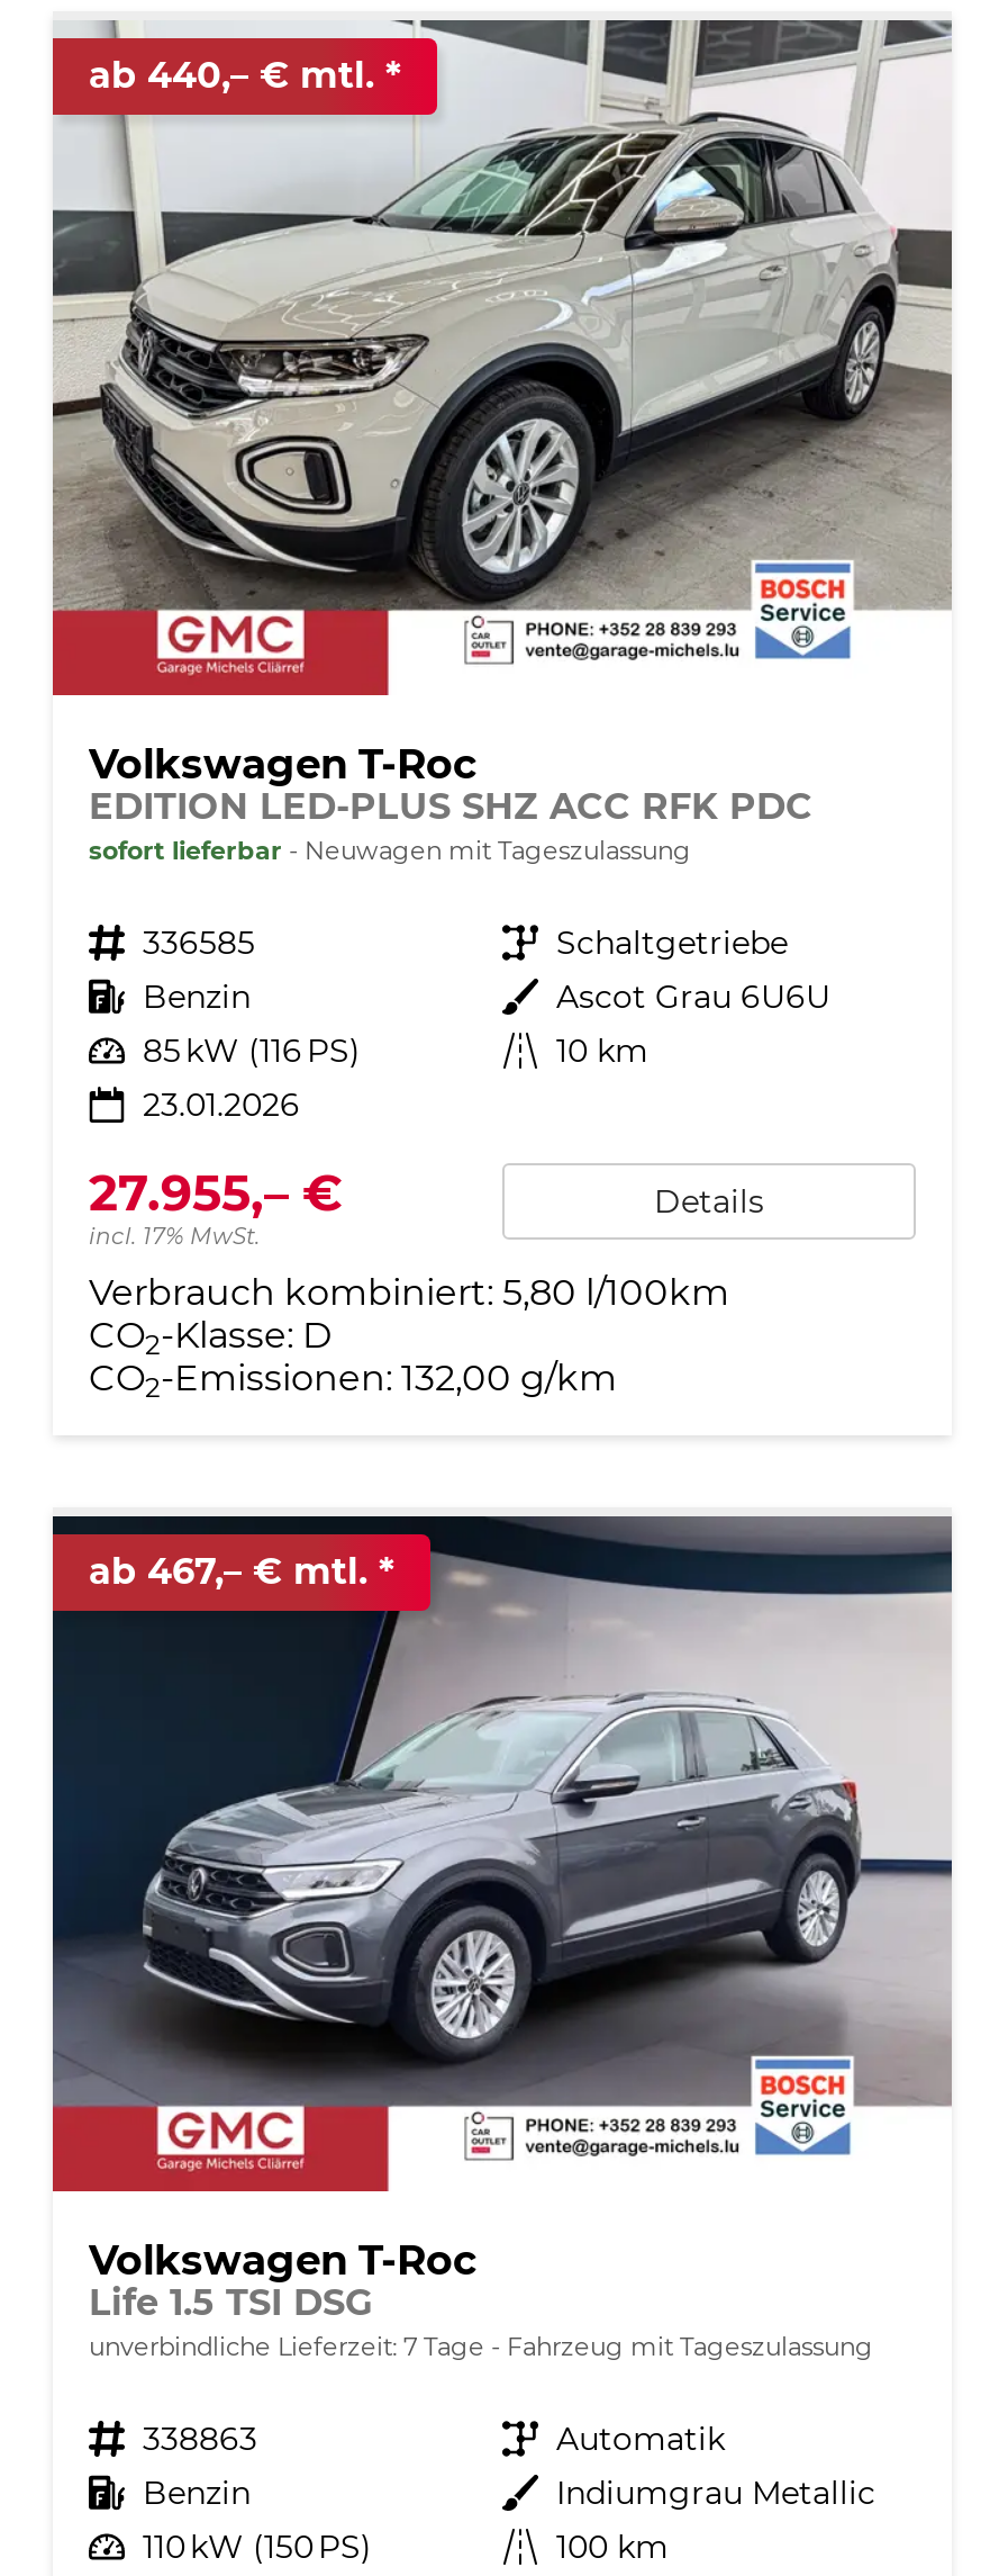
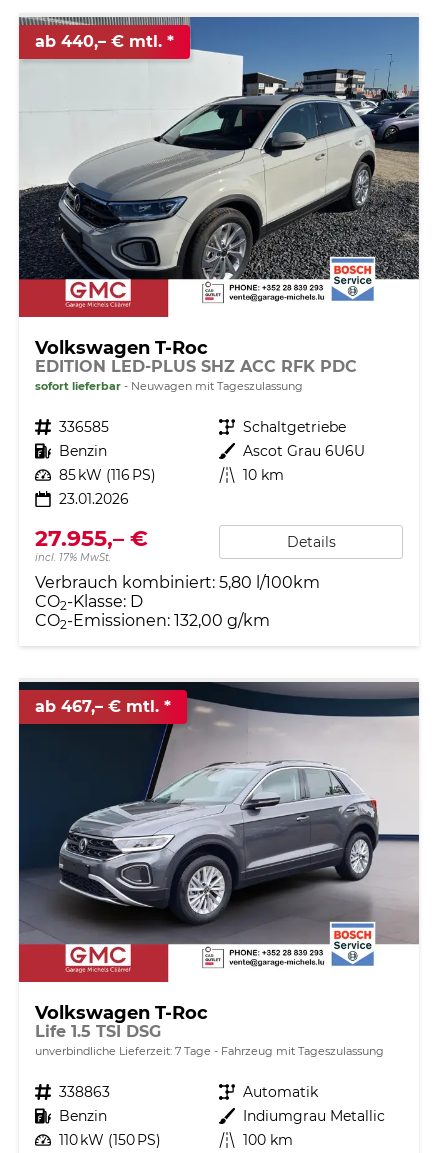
[51,18,952,612] [image] -> [18,16,420,280] [image]

